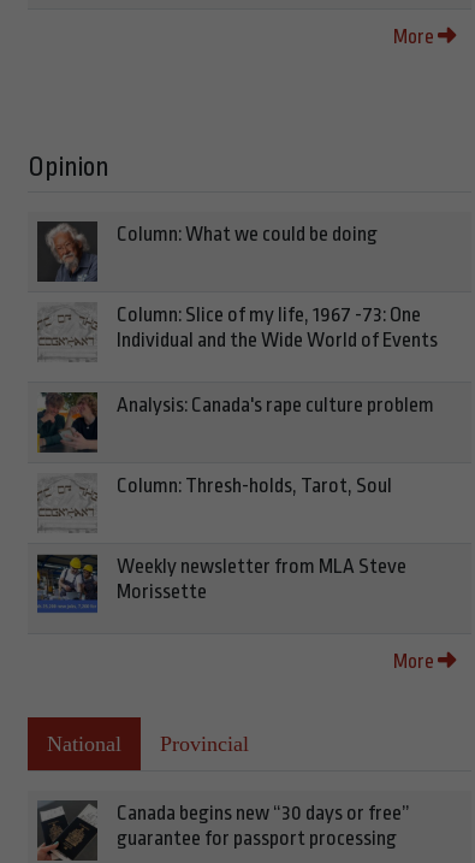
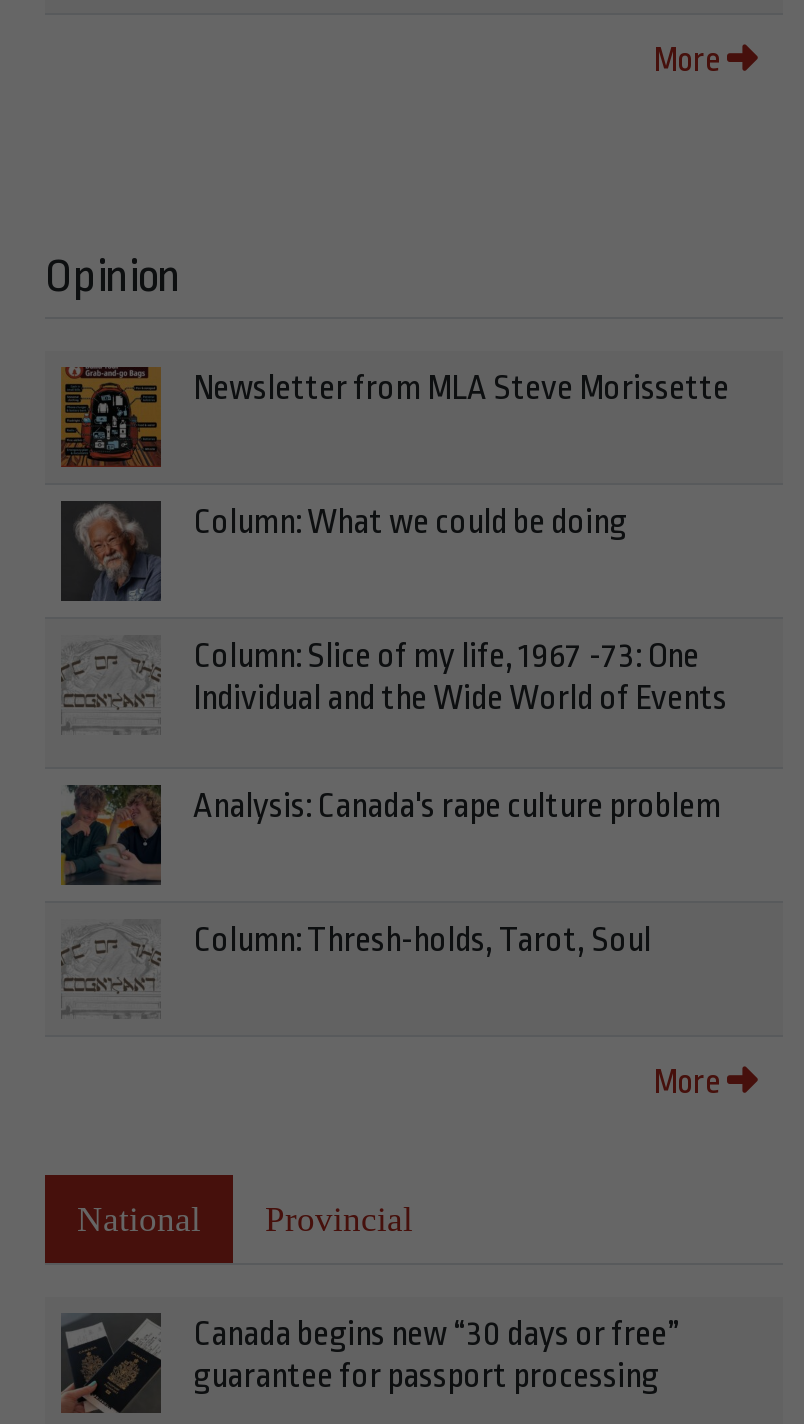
none -> [59,365,729,469] [image] | Newsletter from MLA Steve Morissette
moved [42,223,438,498] -> [69,503,727,960]: [image] | Column: What we could be doing | Column: Slice of my life, 1967 -73: One | Individual and the Wide World of Events | Analysis: Canada's rape culture problem | Column: Thresh-holds, Tarot, Soul
[36,554,406,614] [image] | Weekly newsletter from MLA Steve | Morissette -> none

